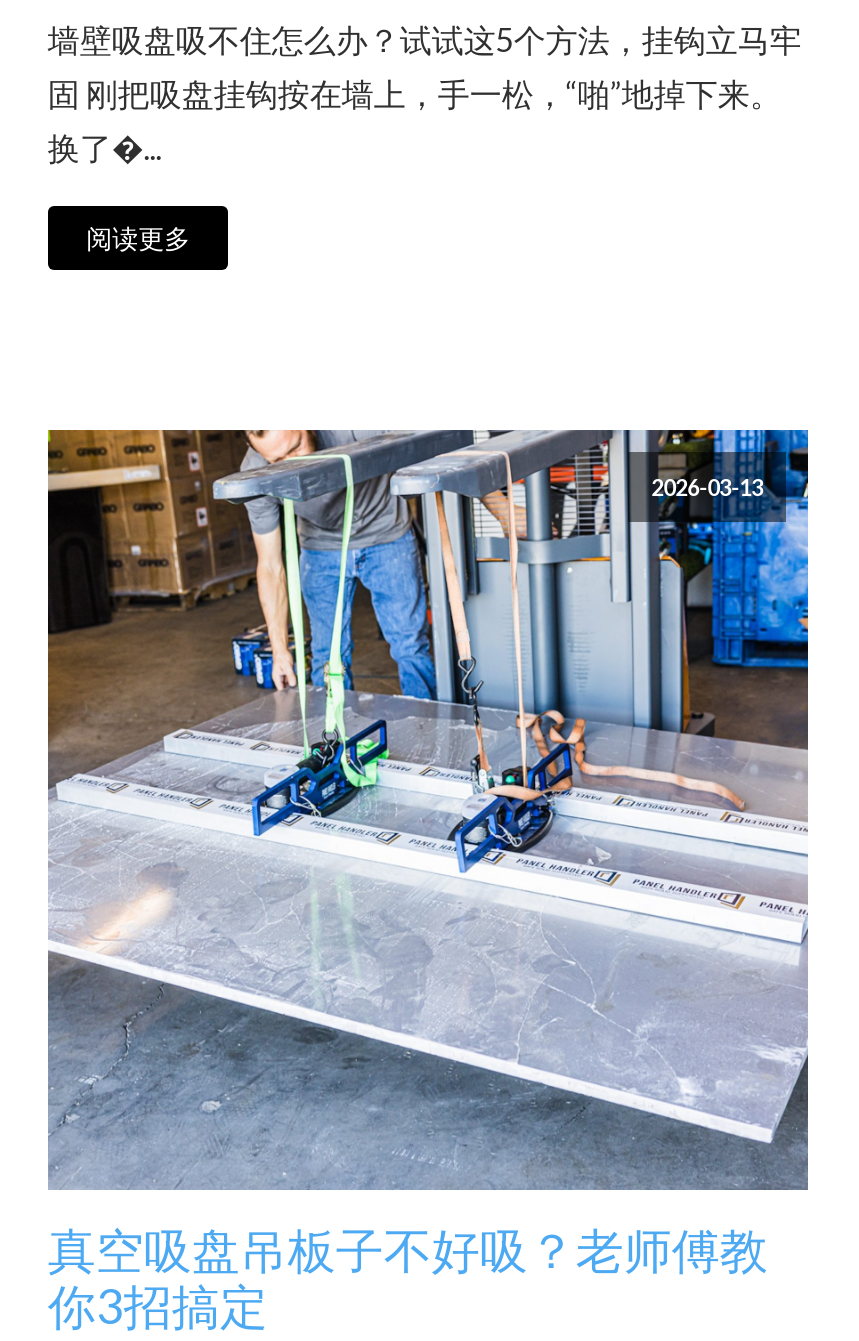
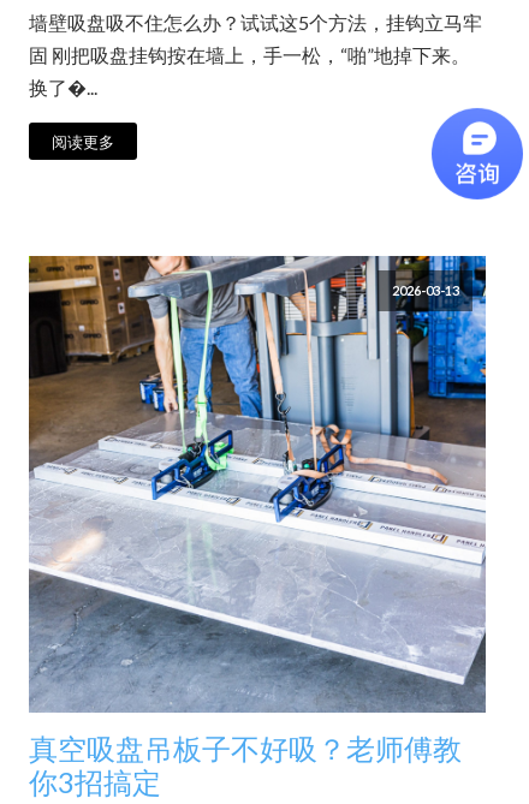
none -> [430,107,524,201] [image]

